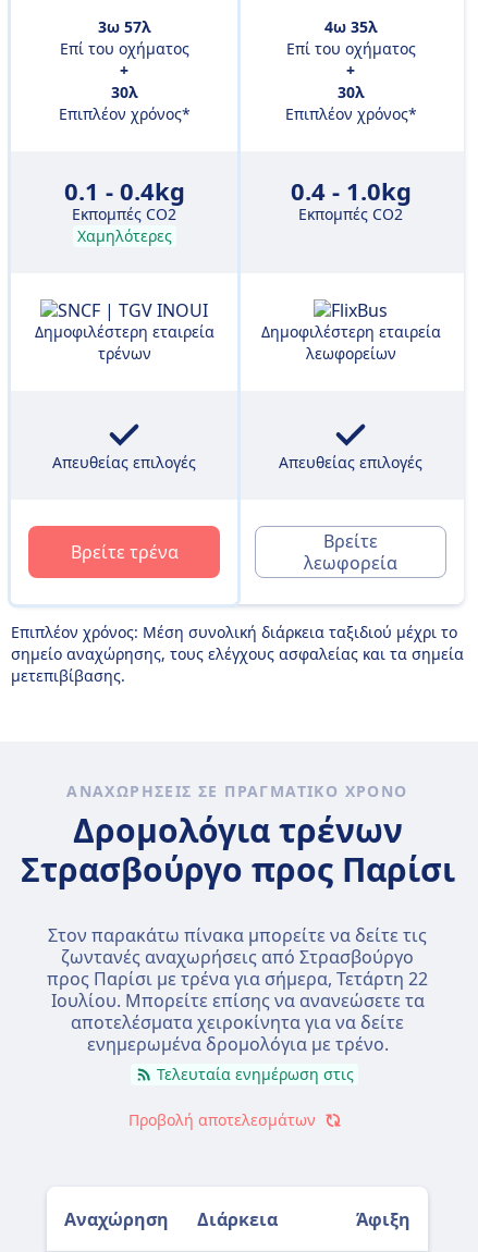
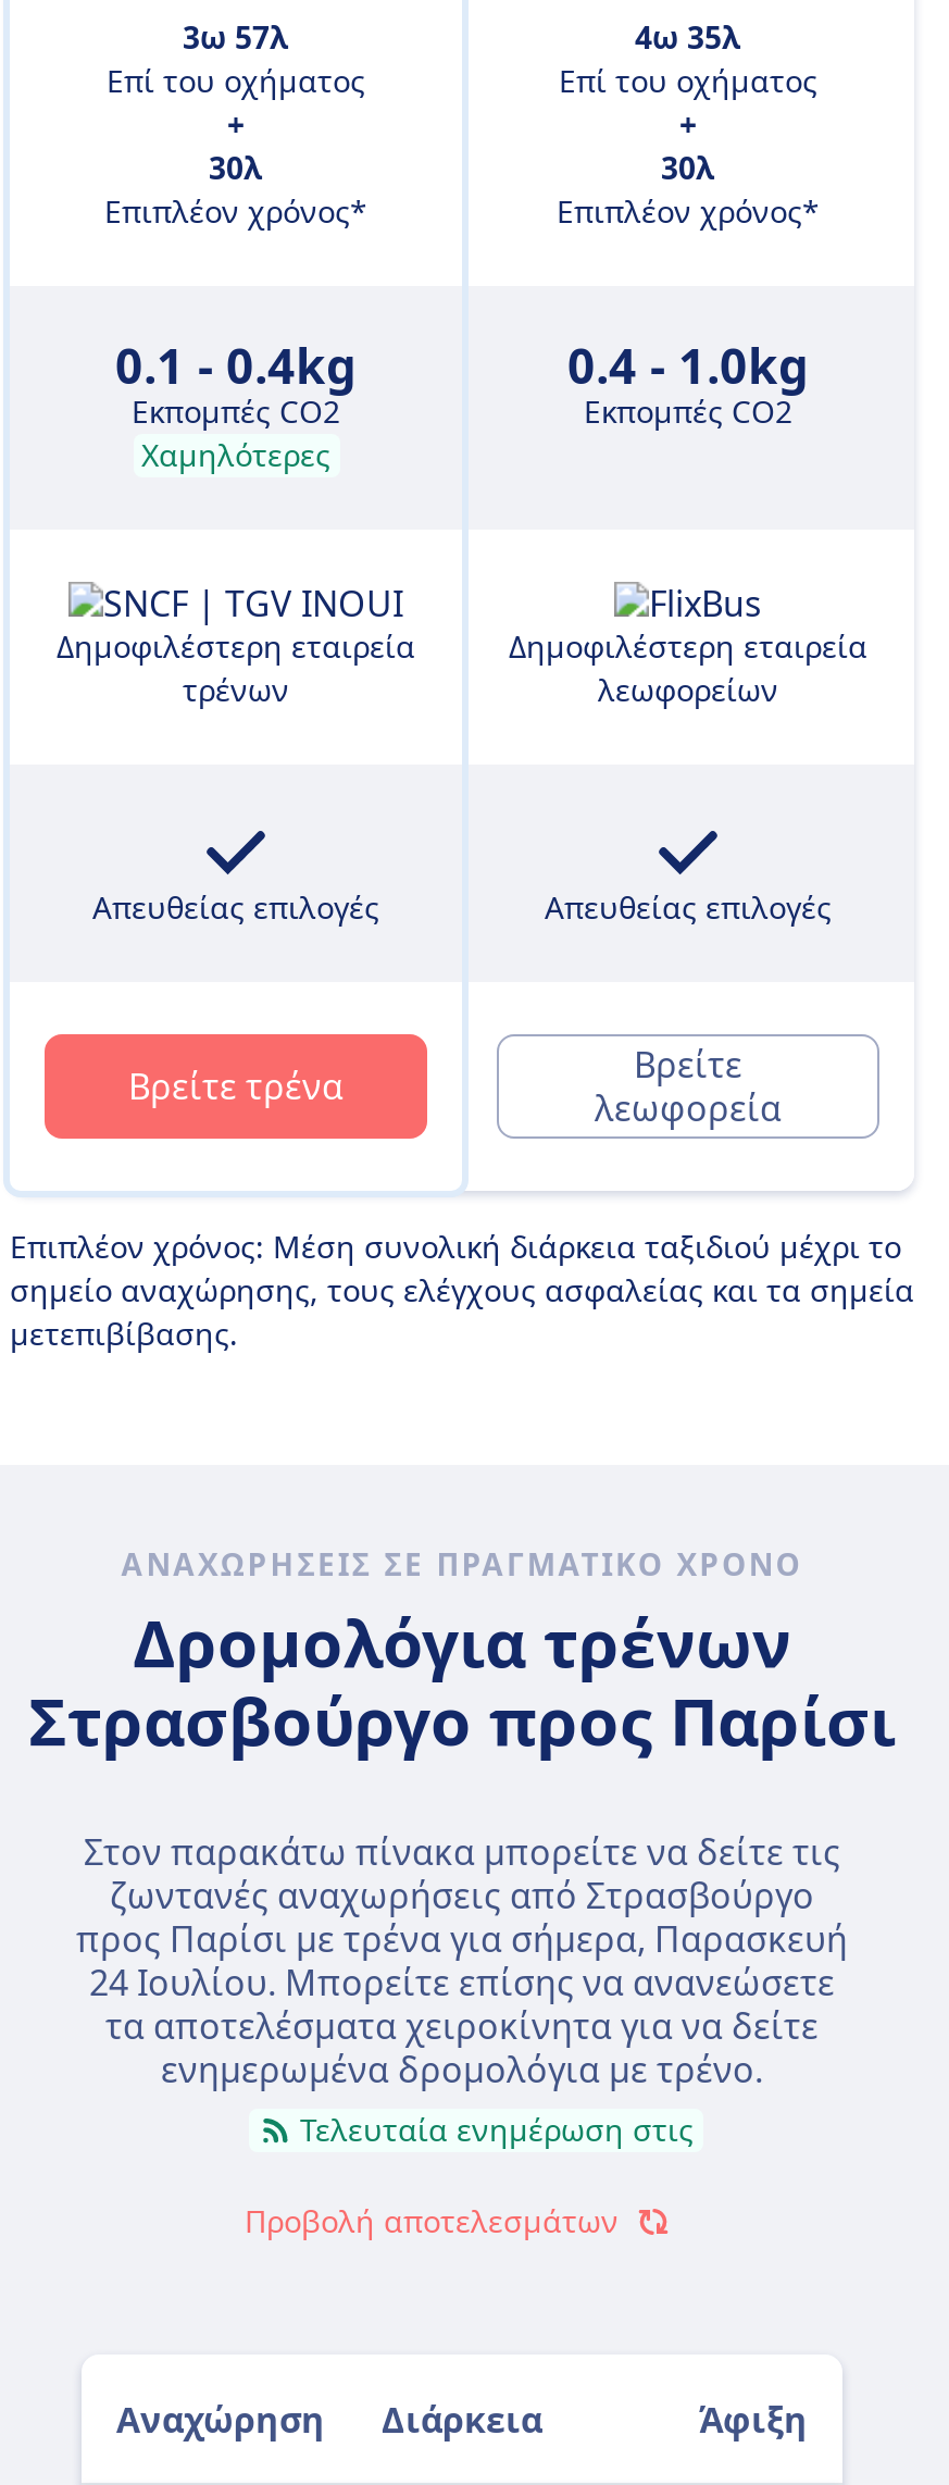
[47,967,428,1034] προς Παρίσι με τρένα για σήμερα, Τετάρτη 22 | Ιουλίου. Μπορείτε επίσης να ανανεώσετε τα | αποτελέσματα χειροκίνητα για να δείτε -> [76,1915,848,2050] προς Παρίσι με τρένα για σήμερα, Παρασκευή | 24 Ιουλίου. Μπορείτε επίσης να ανανεώσετε | τα αποτελέσματα χειροκίνητα για να δείτε

